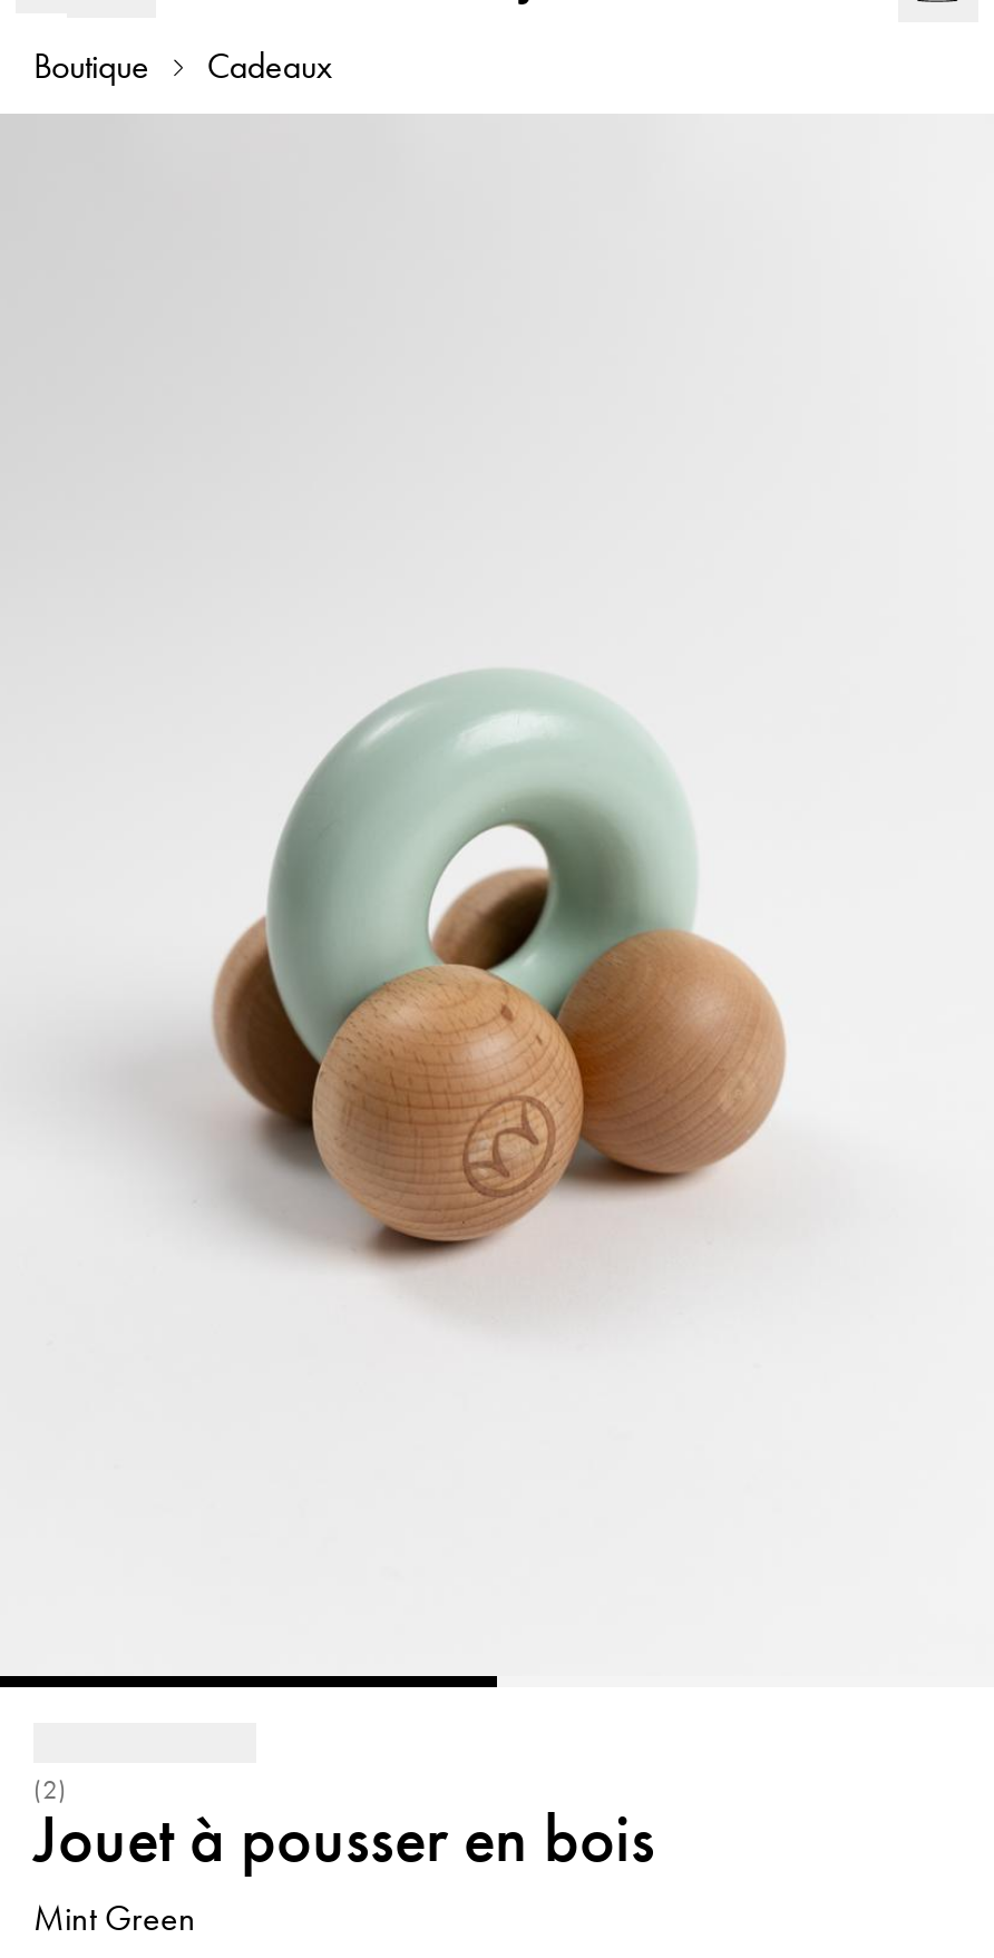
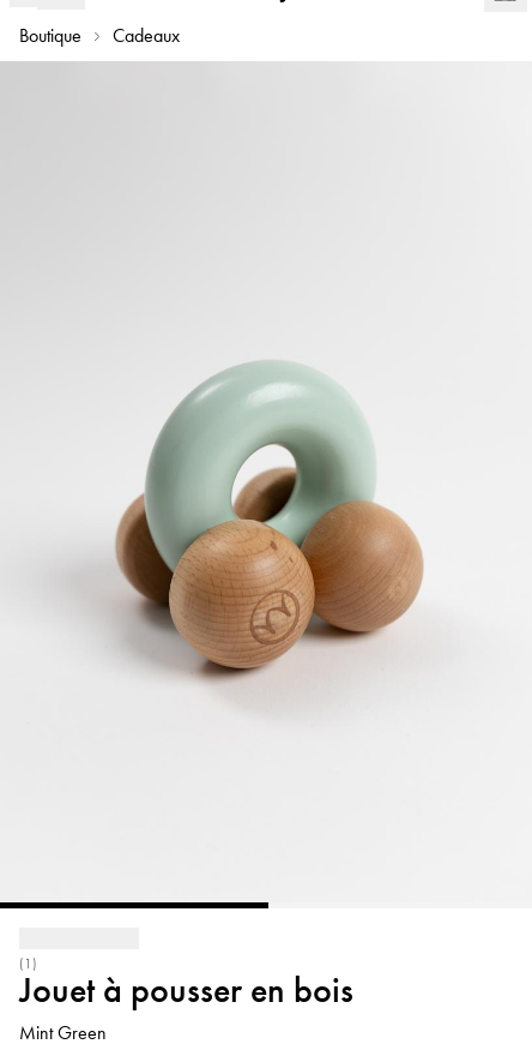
[33,1772,67,1807] (2) -> [19,954,37,973] (1)

